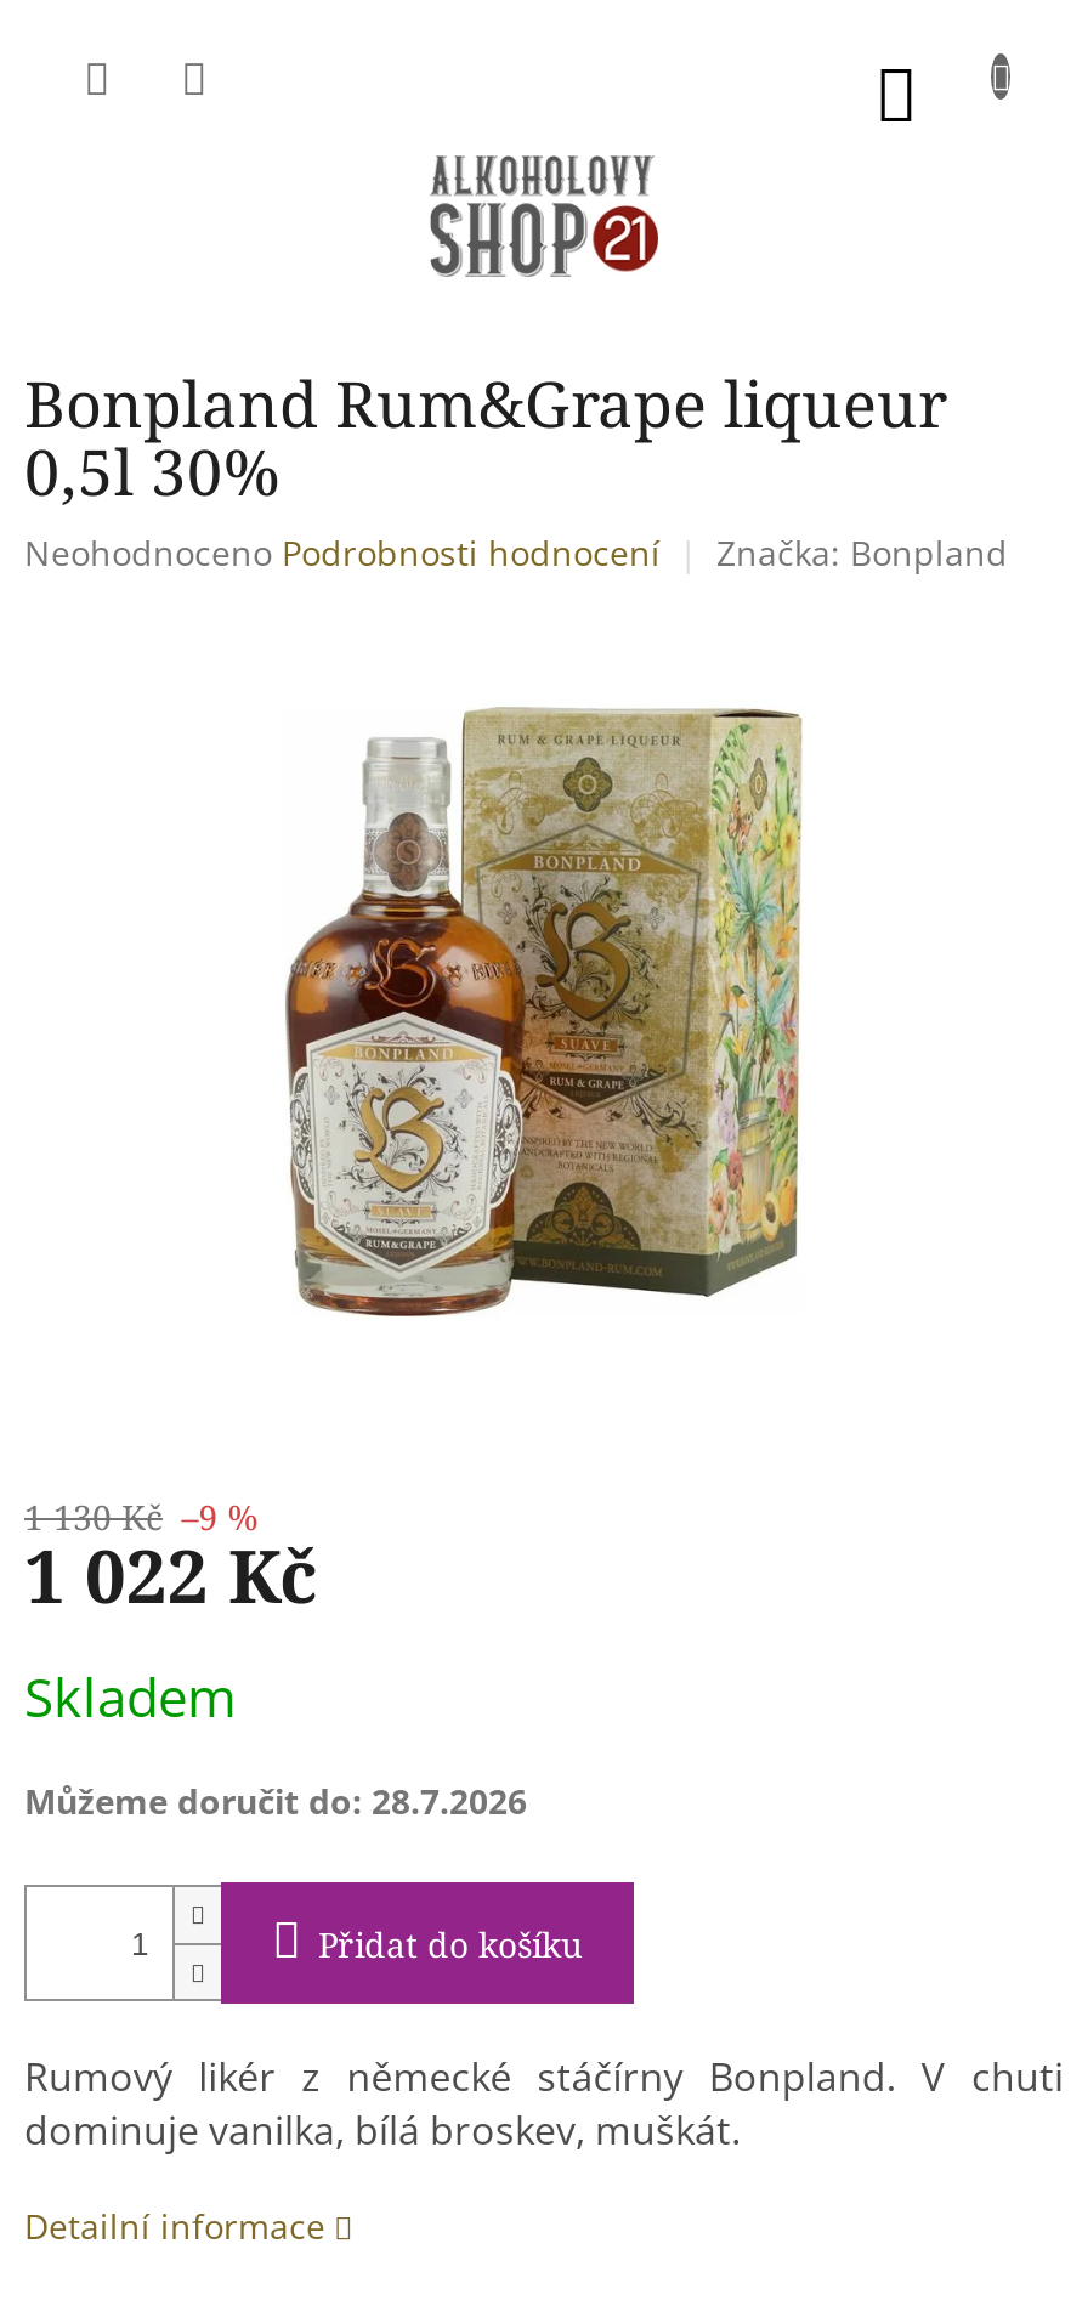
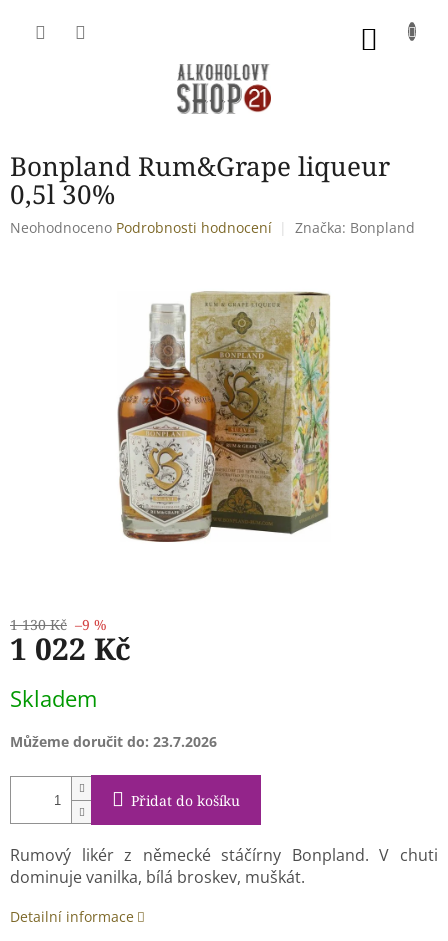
[24,1779,527,1825] Můžeme doručit do: 28.7.2026 -> [10,732,217,751] Můžeme doručit do: 23.7.2026

